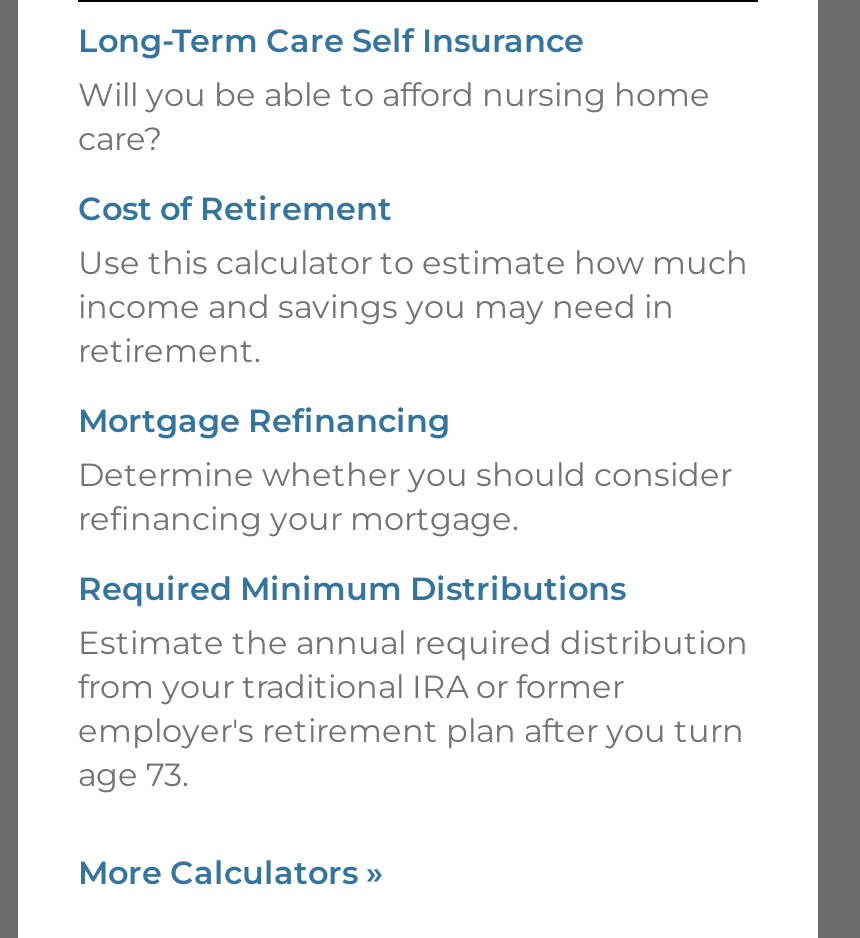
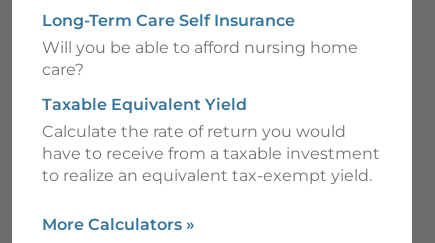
[78,189,748,793] Cost of Retirement | Use this calculator to estimate how much | income and savings you may need in | retirement. | Mortgage Refinancing | Determine whether you should consider | refinancing your mortgage. | Required Minimum Distributions | Estimate the annual required distribution | from your traditional IRA or former | employer's retirement plan after you turn | age 73. -> [42,95,380,185] Taxable Equivalent Yield | Calculate the rate of return you would | have to receive from a taxable investment | to realize an equivalent tax-exempt yield.

